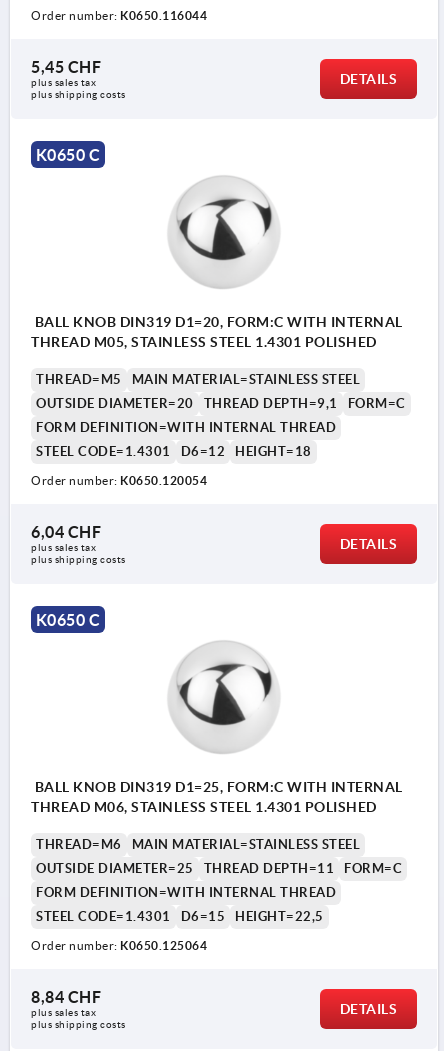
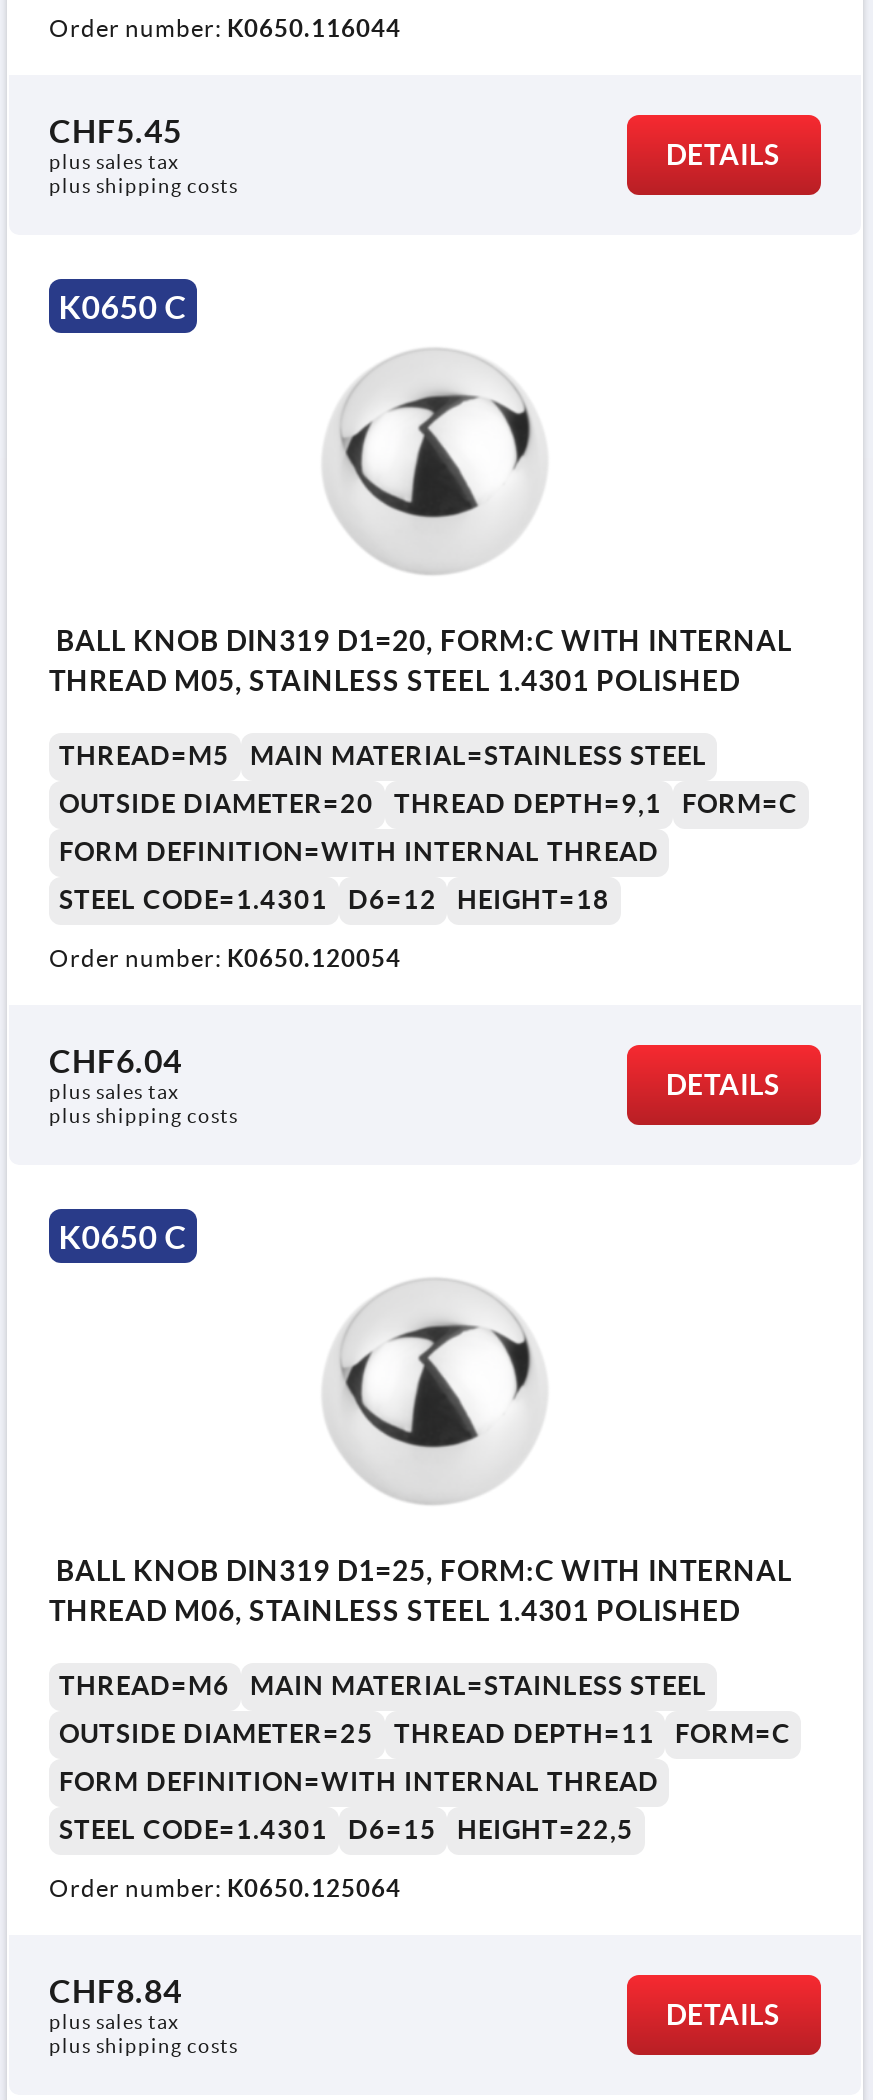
[31,58,101,76] 5,45 CHF -> [49,113,182,149] CHF5.45
[31,523,101,541] 6,04 CHF -> [49,1043,182,1079] CHF6.04
[31,988,101,1006] 8,84 CHF -> [49,1974,182,2010] CHF8.84

